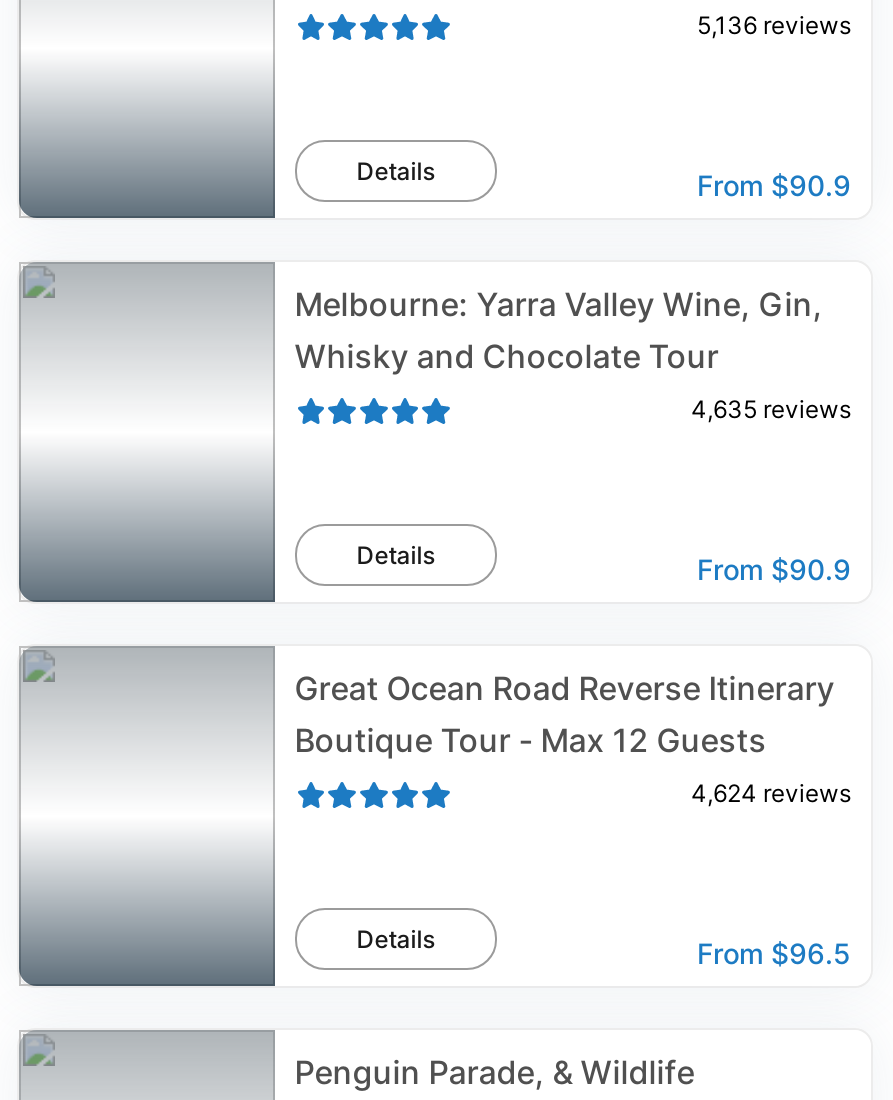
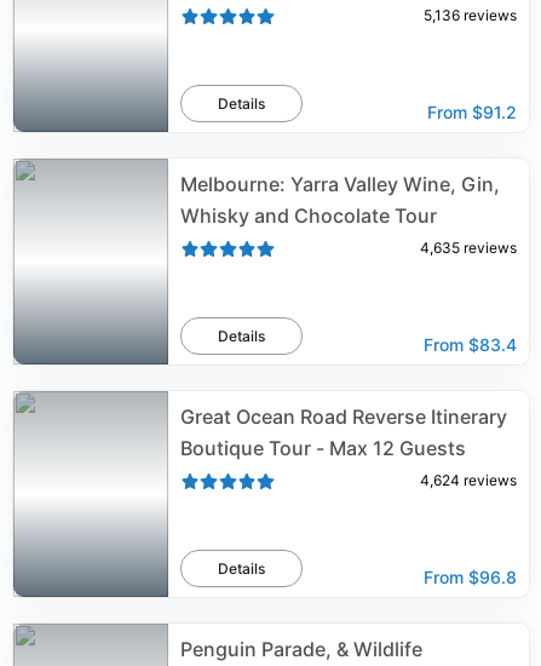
[697,168,851,202] From $90.9 -> [427,102,517,122] From $91.2
[697,552,851,586] From $90.9 -> [424,334,517,355] From $83.4
[697,936,851,970] From $96.5 -> [424,567,517,587] From $96.8

